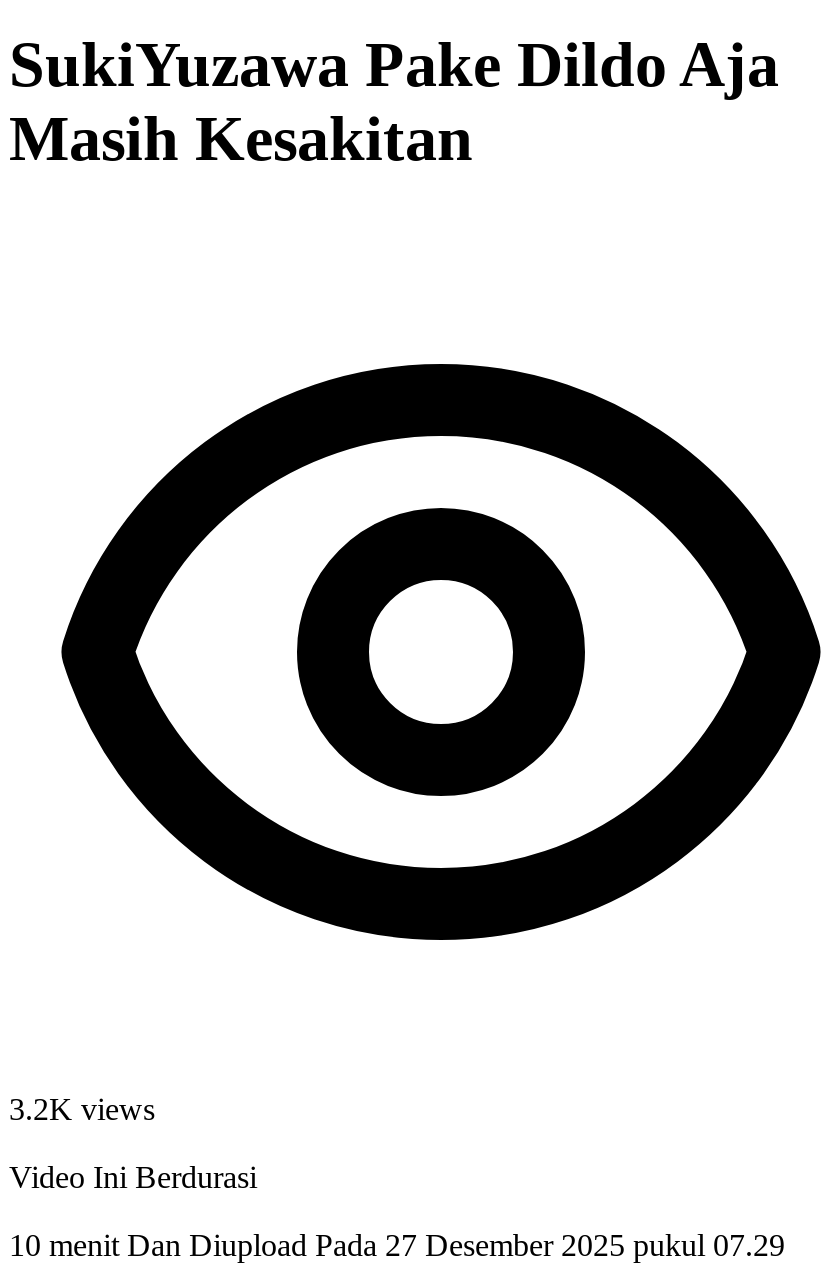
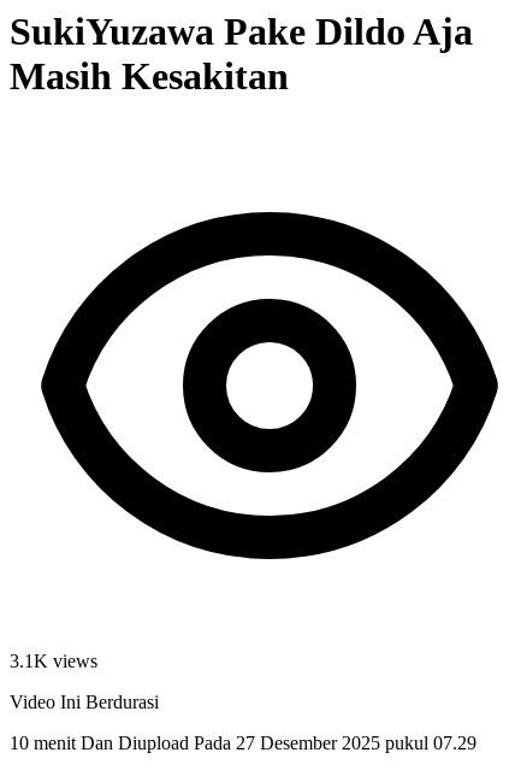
[9,1092,155,1126] 3.2K views -> [10,651,97,671] 3.1K views

